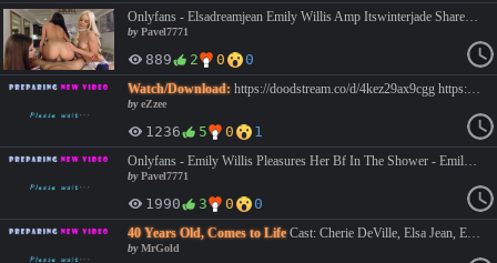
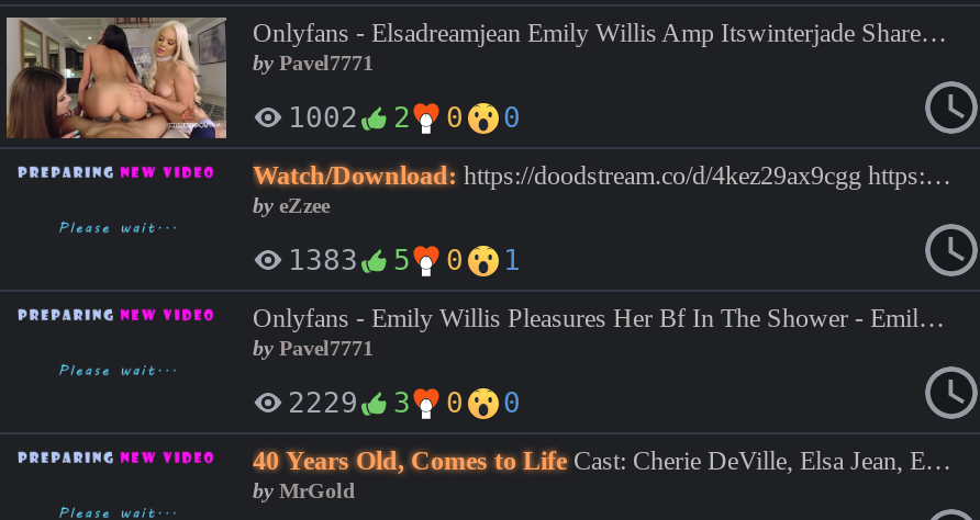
[145,51,254,68] 889 2 0 0 -> [288,101,521,134] 1002 2 0 0
[145,123,263,140] 1236 5 0 1 -> [288,244,521,276] 1383 5 0 1
[145,195,263,212] 1990 3 0 0 -> [288,386,521,419] 2229 3 0 0

